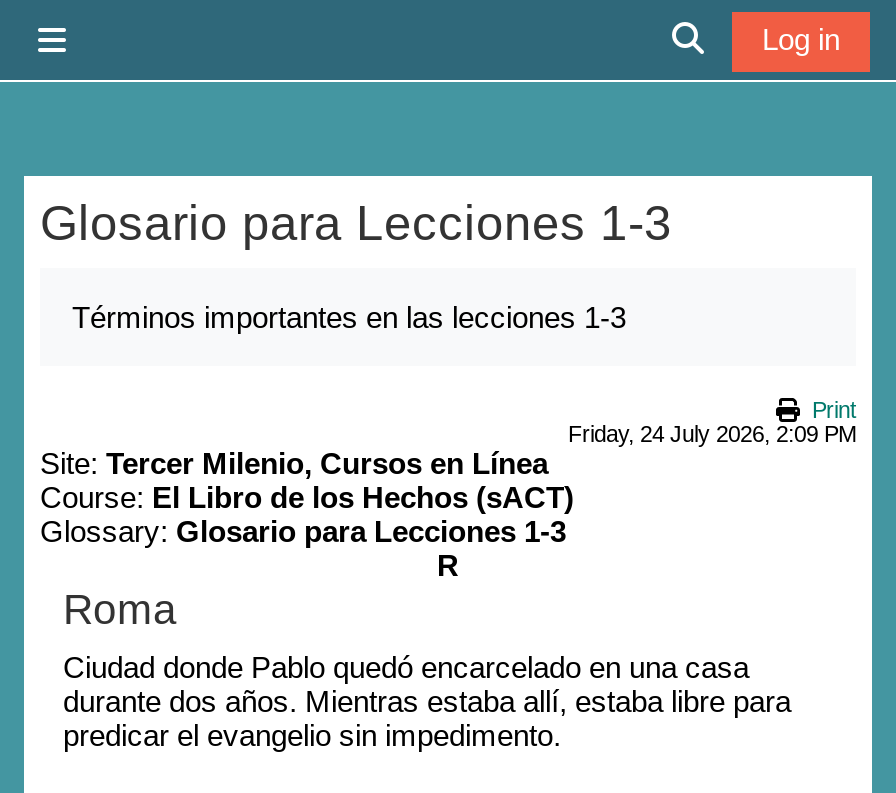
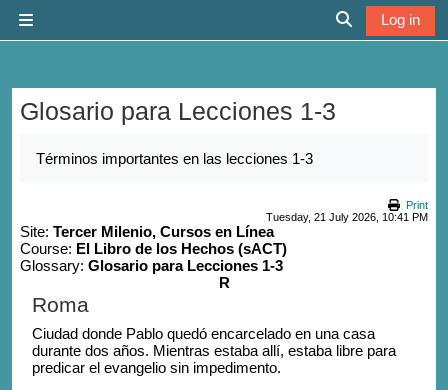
[568,422,856,446] Friday, 24 July 2026, 2:09 PM -> [266,211,428,223] Tuesday, 21 July 2026, 10:41 PM

